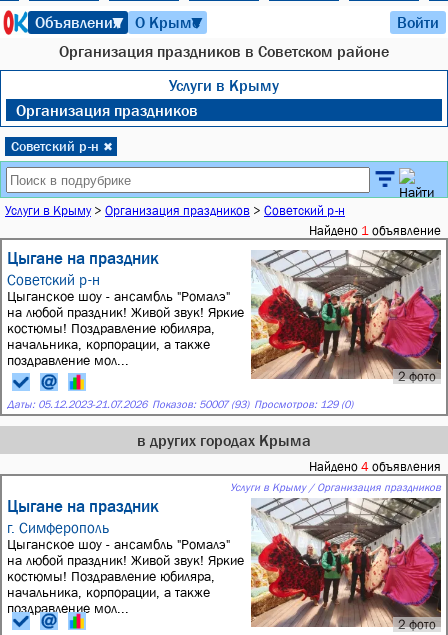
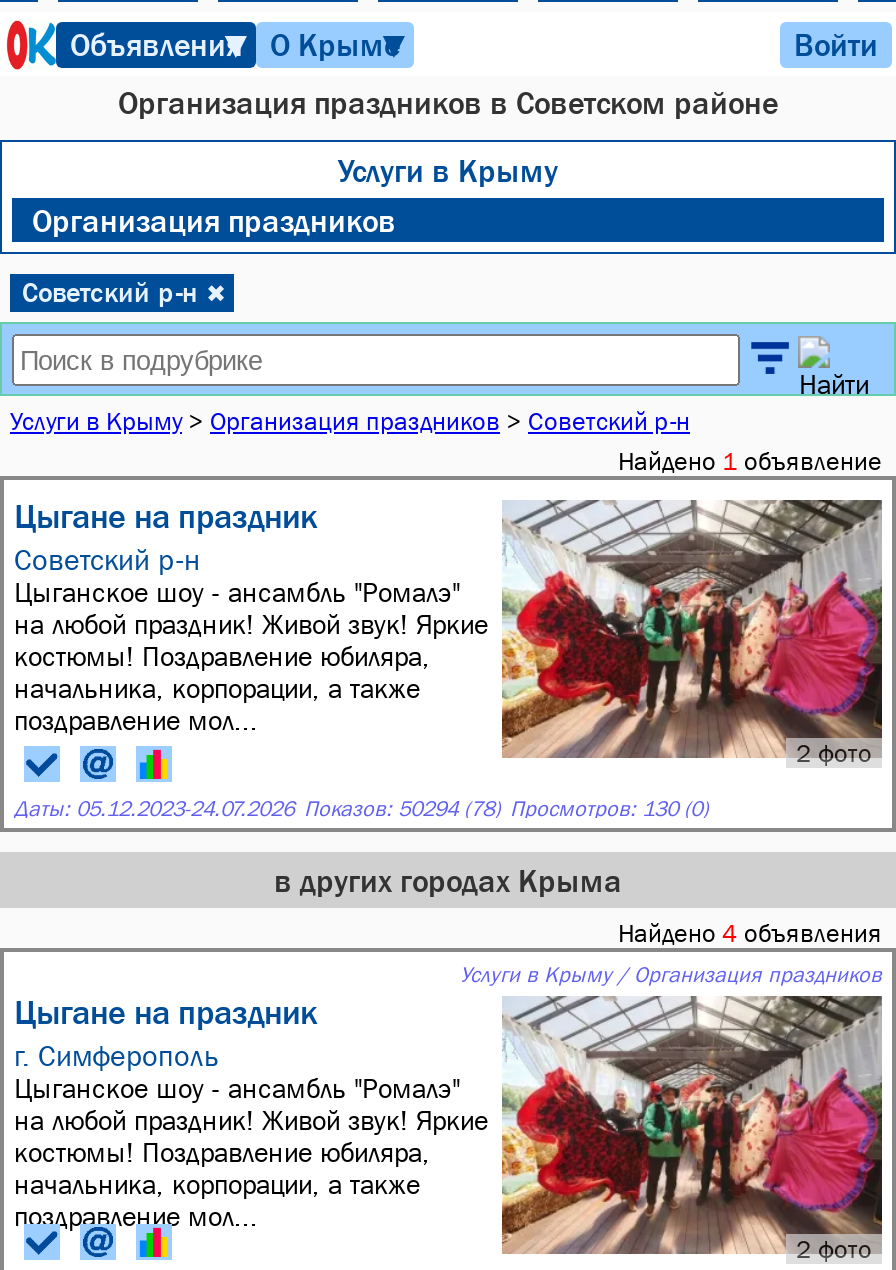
[7,398,353,410] Даты: 05.12.2023-21.07.2026 Показов: 50007 (93) Просмотров: 129 (0) -> [14,796,708,820] Даты: 05.12.2023-24.07.2026 Показов: 50294 (78) Просмотров: 130 (0)

